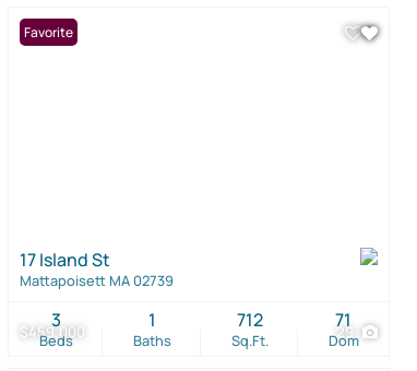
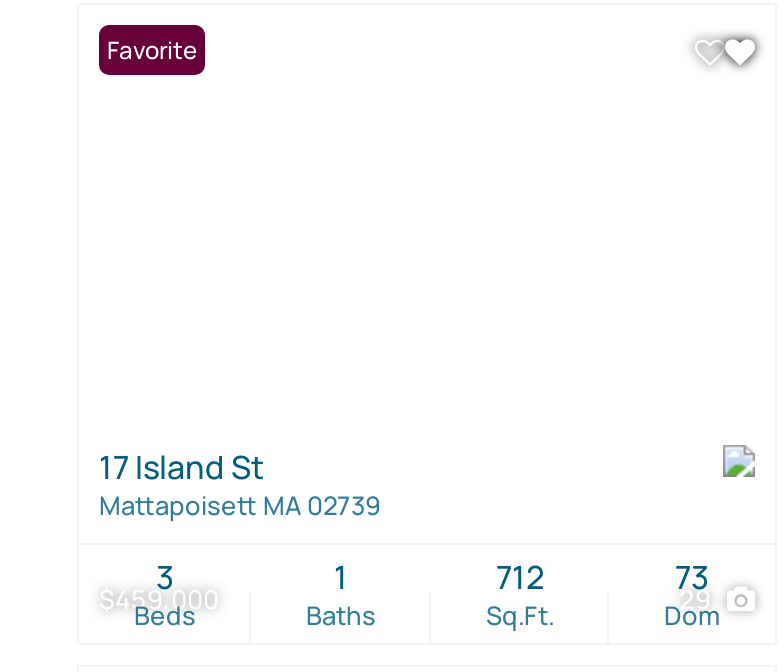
[335,307,352,331] 71 -> [675,555,709,599] 73

